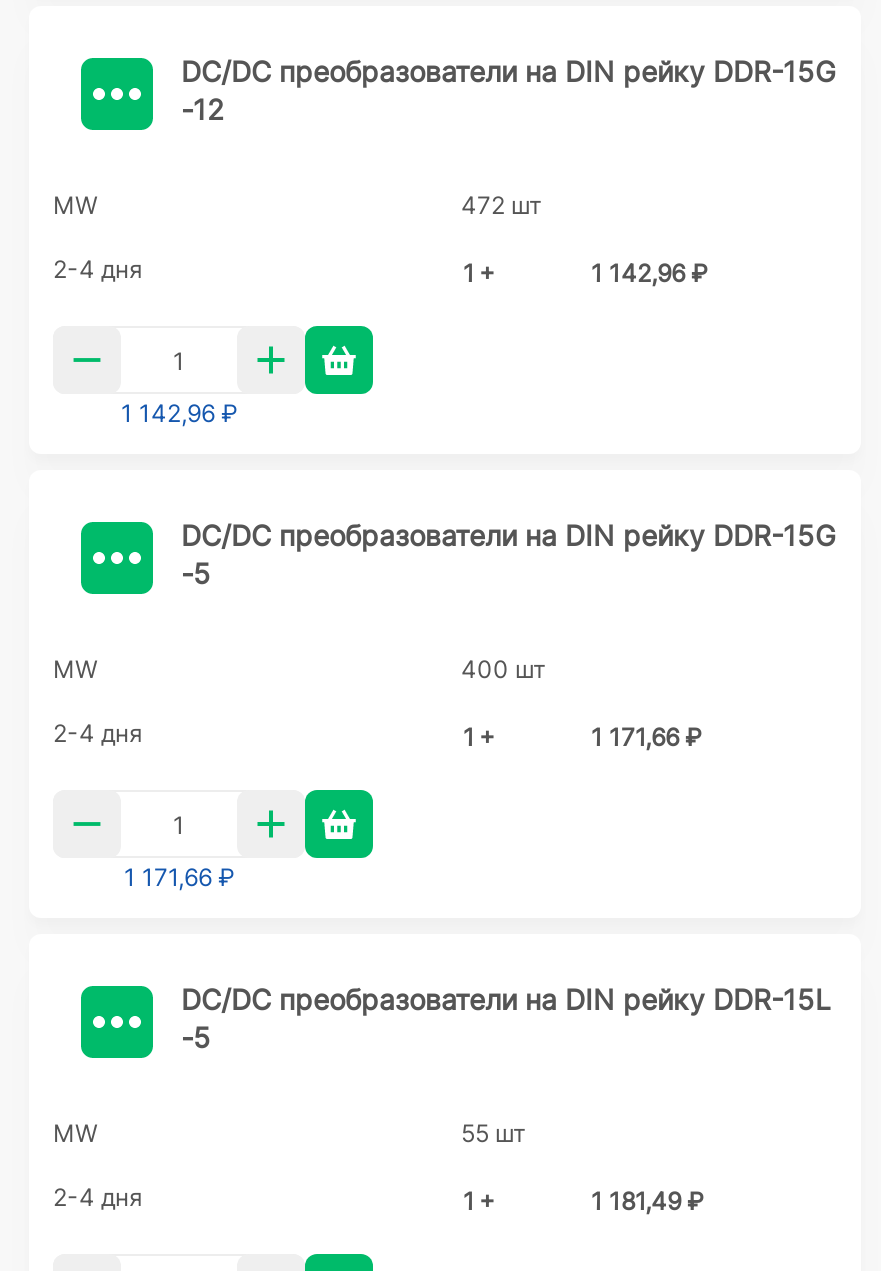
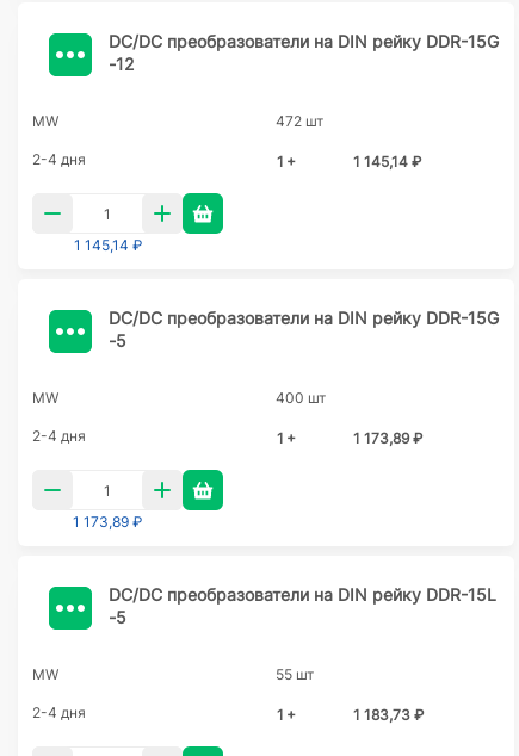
[591,258,707,288] 1 142,96 ₽ -> [353,153,421,171] 1 145,14 ₽
[121,398,237,428] 1 142,96 ₽ -> [73,236,141,254] 1 145,14 ₽
[591,722,701,752] 1 171,66 ₽ -> [353,429,422,447] 1 173,89 ₽
[124,862,234,892] 1 171,66 ₽ -> [73,513,142,531] 1 173,89 ₽
[591,1186,703,1216] 1 181,49 ₽ -> [353,706,424,724] 1 183,73 ₽

